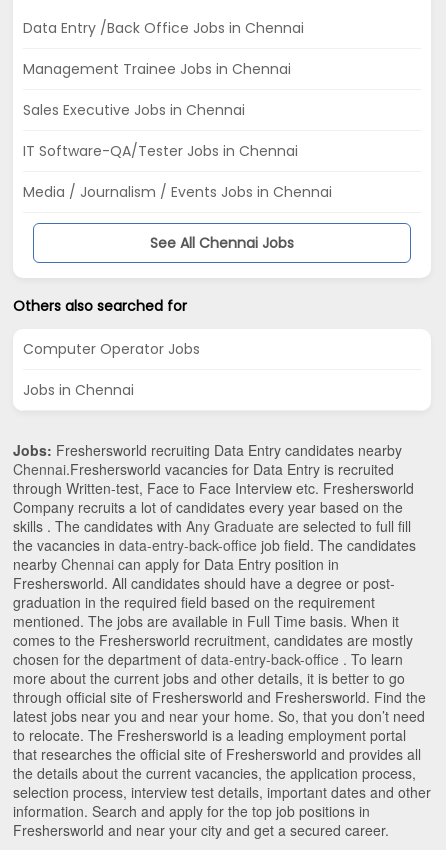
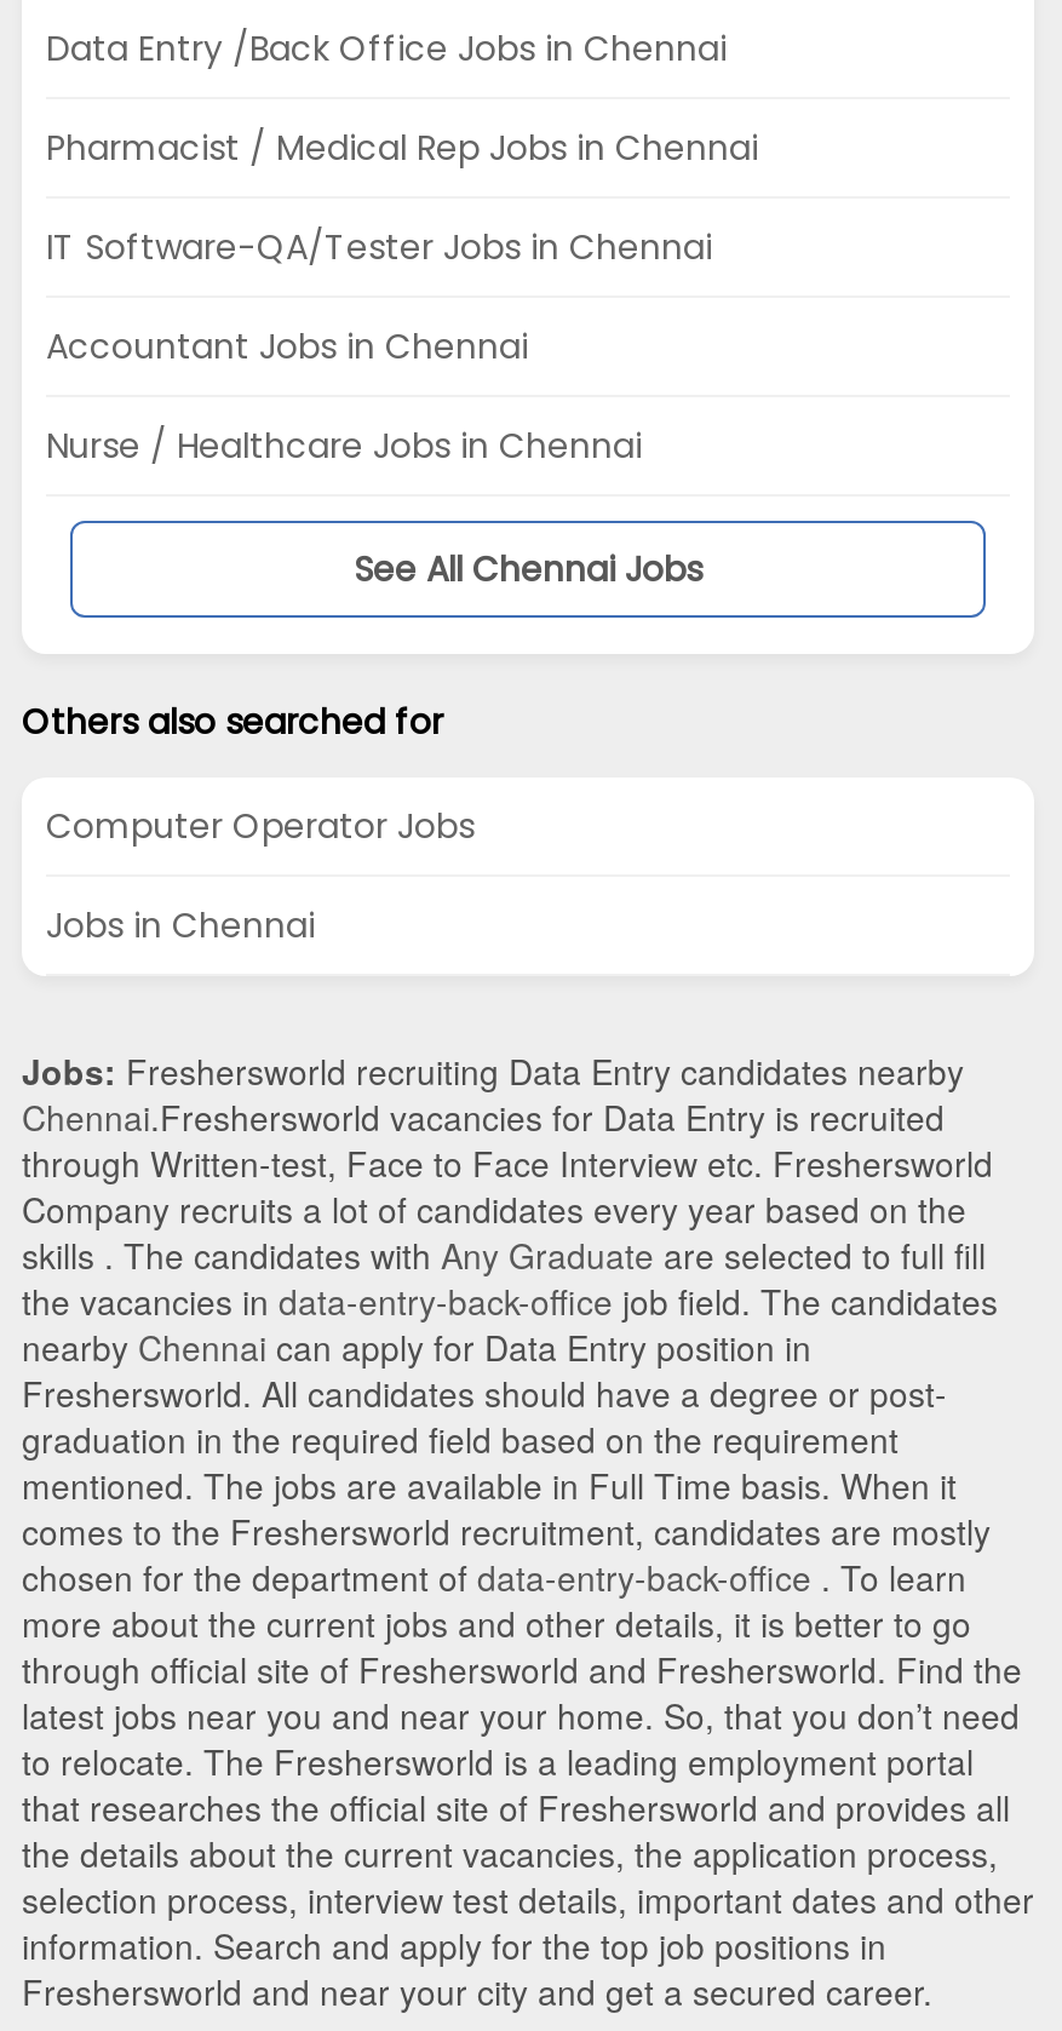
[23,59,291,120] Management Trainee Jobs in Chennai | Sales Executive Jobs in Chennai -> [46,125,758,173] Pharmacist / Medical Rep Jobs in Chennai
moved [23,141,298,161] -> [46,224,712,272]: IT Software-QA/Tester Jobs in Chennai
[23,182,332,202] Media / Journalism / Events Jobs in Chennai -> [46,323,642,471] Accountant Jobs in Chennai | Nurse / Healthcare Jobs in Chennai

